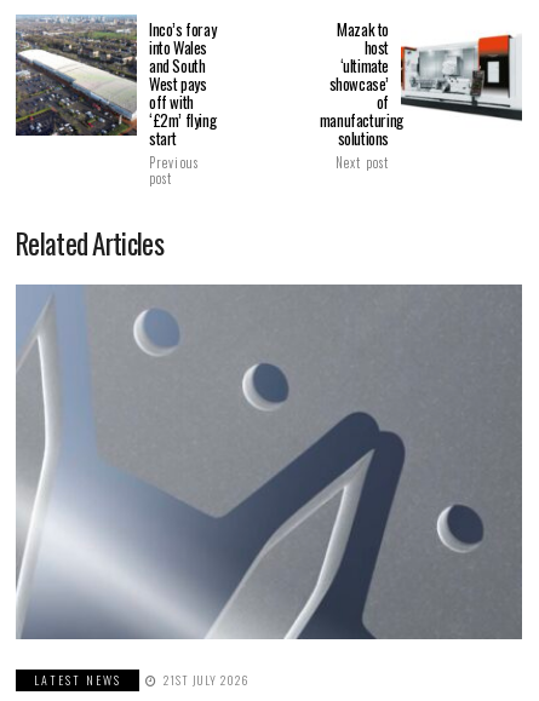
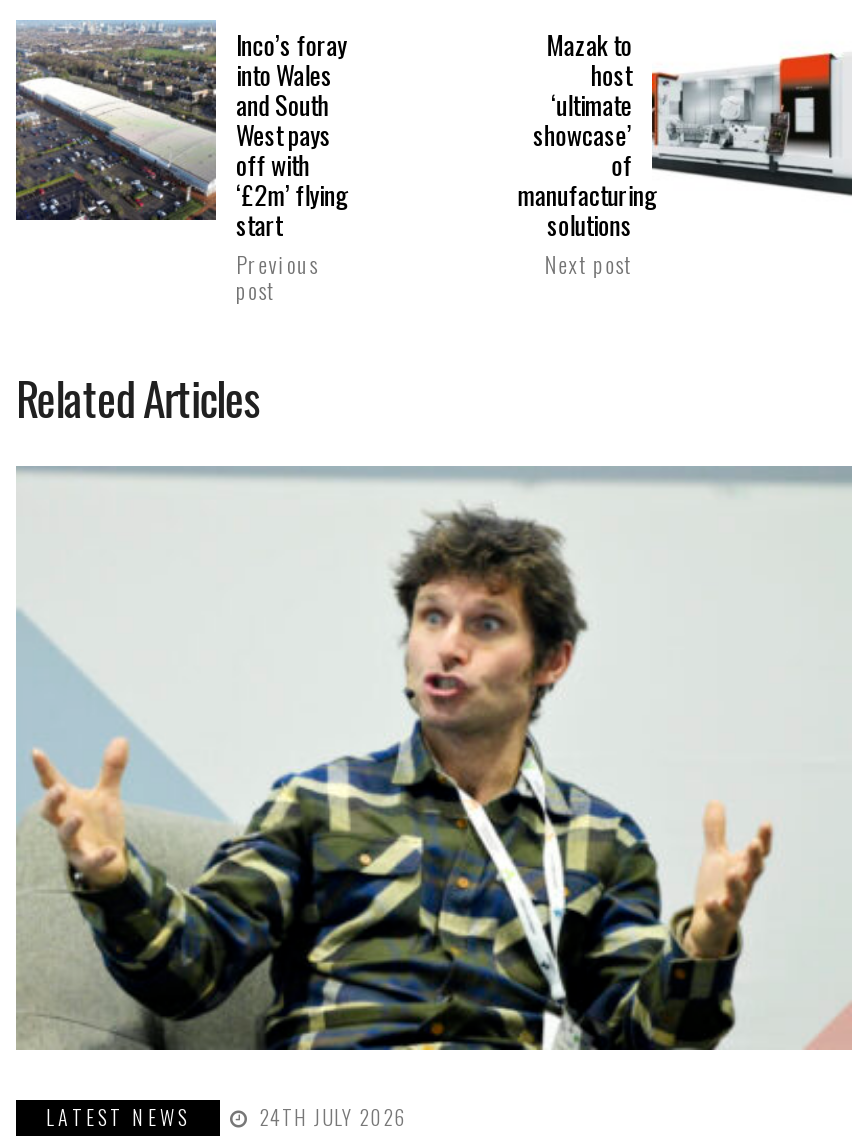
[16,286,522,688] [image] | 21ST JULY 2026 -> [16,466,852,1133] [image] | 24TH JULY 2026

